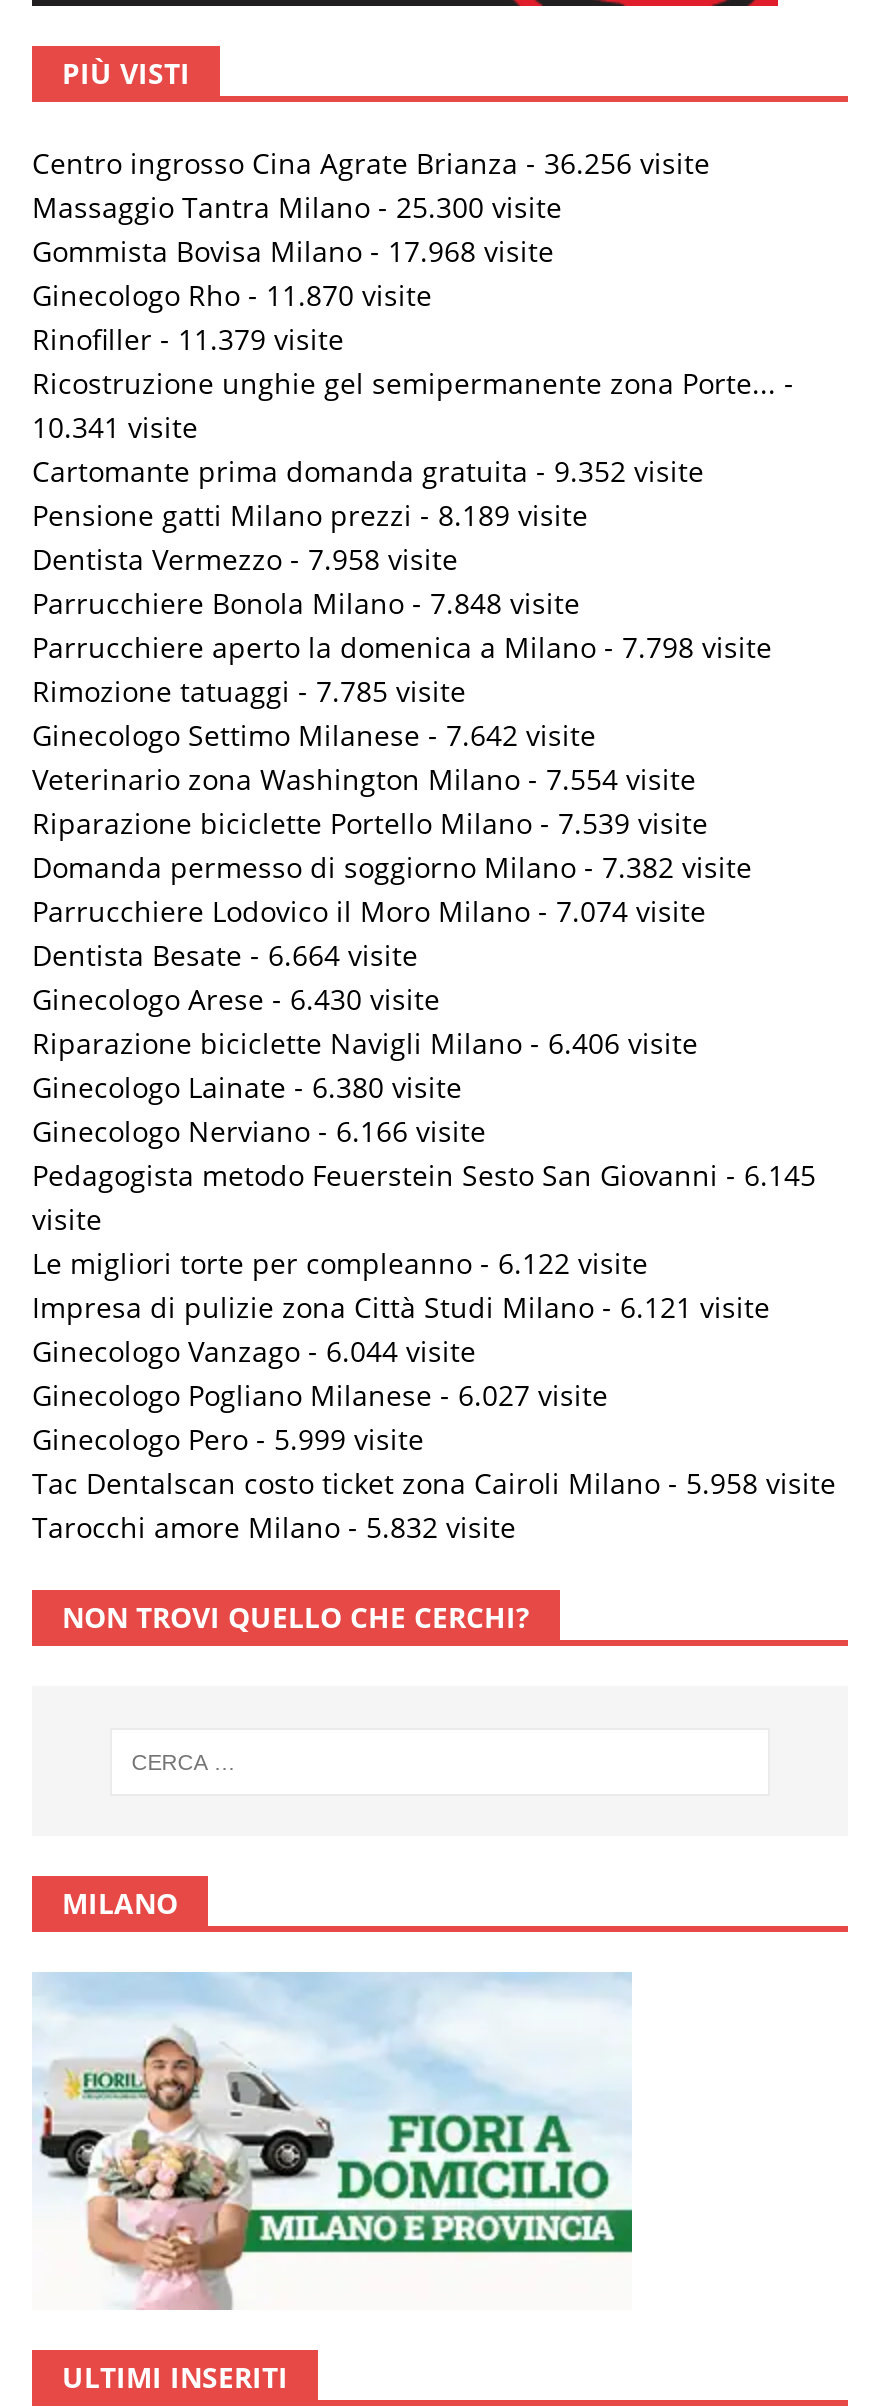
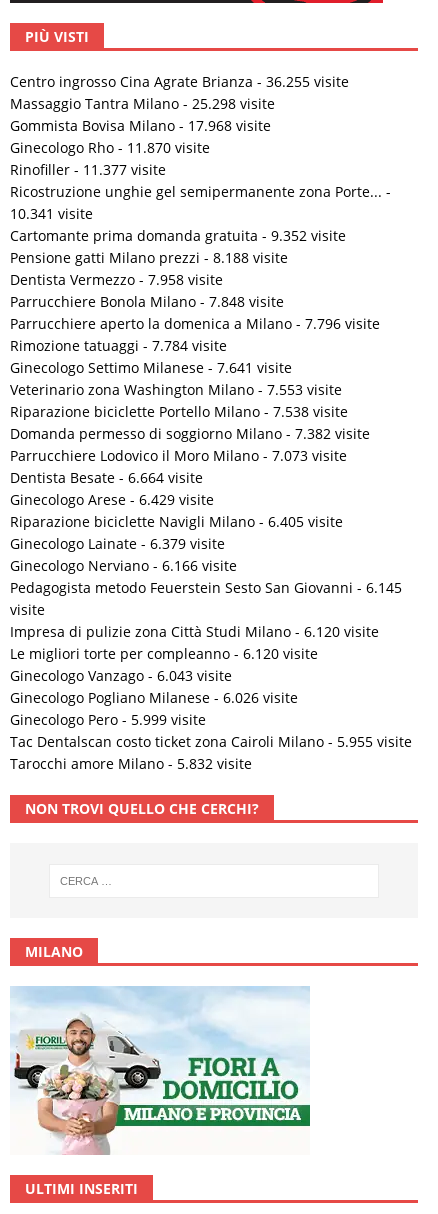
[32,145,710,183] Centro ingrosso Cina Agrate Brianza - 36.256 visite -> [10,72,349,91] Centro ingrosso Cina Agrate Brianza - 36.255 visite
[32,189,562,227] Massaggio Tantra Milano - 25.300 visite -> [10,94,275,113] Massaggio Tantra Milano - 25.298 visite
[32,321,344,359] Rinofiller - 11.379 visite -> [10,160,166,179] Rinofiller - 11.377 visite
[32,497,588,535] Pensione gatti Milano prezzi - 8.189 visite -> [10,248,288,267] Pensione gatti Milano prezzi - 8.188 visite
[32,629,772,667] Parrucchiere aperto la domenica a Milano - 7.798 visite -> [10,314,380,333] Parrucchiere aperto la domenica a Milano - 7.796 visite
[32,673,466,711] Rimozione tatuaggi - 7.785 visite -> [10,336,227,355] Rimozione tatuaggi - 7.784 visite
[32,717,596,755] Ginecologo Settimo Milanese - 7.642 visite -> [10,358,292,377] Ginecologo Settimo Milanese - 7.641 visite
[32,761,696,799] Veterinario zona Washington Milano - 7.554 visite -> [10,380,342,399] Veterinario zona Washington Milano - 7.553 visite
[32,805,708,843] Riparazione biciclette Portello Milano - 7.539 visite -> [10,402,348,421] Riparazione biciclette Portello Milano - 7.538 visite
[32,893,706,931] Parrucchiere Lodovico il Moro Milano - 7.074 visite -> [10,446,347,465] Parrucchiere Lodovico il Moro Milano - 7.073 visite
[32,981,440,1019] Ginecologo Arese - 6.430 visite -> [10,490,214,509] Ginecologo Arese - 6.429 visite
[32,1025,698,1063] Riparazione biciclette Navigli Milano - 6.406 visite -> [10,512,343,531] Riparazione biciclette Navigli Milano - 6.405 visite
[32,1069,462,1107] Ginecologo Lainate - 6.380 visite -> [10,534,225,553] Ginecologo Lainate - 6.379 visite
[32,1245,770,1415] Le migliori torte per compleanno - 6.122 visite | Impresa di pulizie zona Città Studi Milano - 6.121 visite | Ginecologo Vanzago - 6.044 visite | Ginecologo Pogliano Milanese - 6.027 visite -> [10,622,379,707] Impresa di pulizie zona Città Studi Milano - 6.120 visite | Le migliori torte per compleanno - 6.120 visite | Ginecologo Vanzago - 6.043 visite | Ginecologo Pogliano Milanese - 6.026 visite
[32,1465,836,1503] Tac Dentalscan costo ticket zona Cairoli Milano - 5.958 visite -> [10,732,412,751] Tac Dentalscan costo ticket zona Cairoli Milano - 5.955 visite

